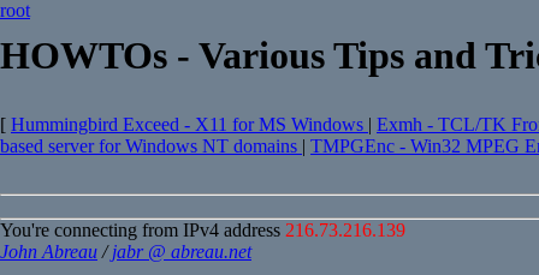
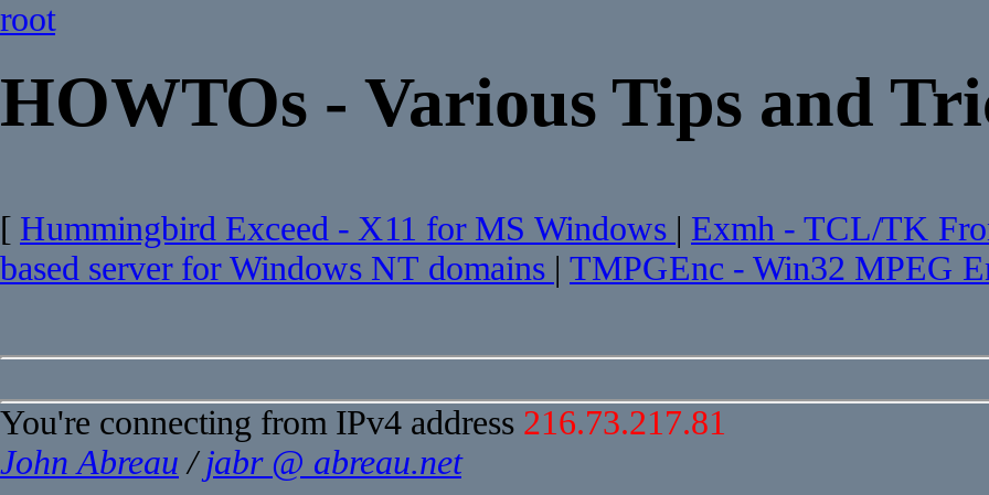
[0,220,405,240] You're connecting from IPv4 address 216.73.216.139 -> [0,403,726,441] You're connecting from IPv4 address 216.73.217.81

